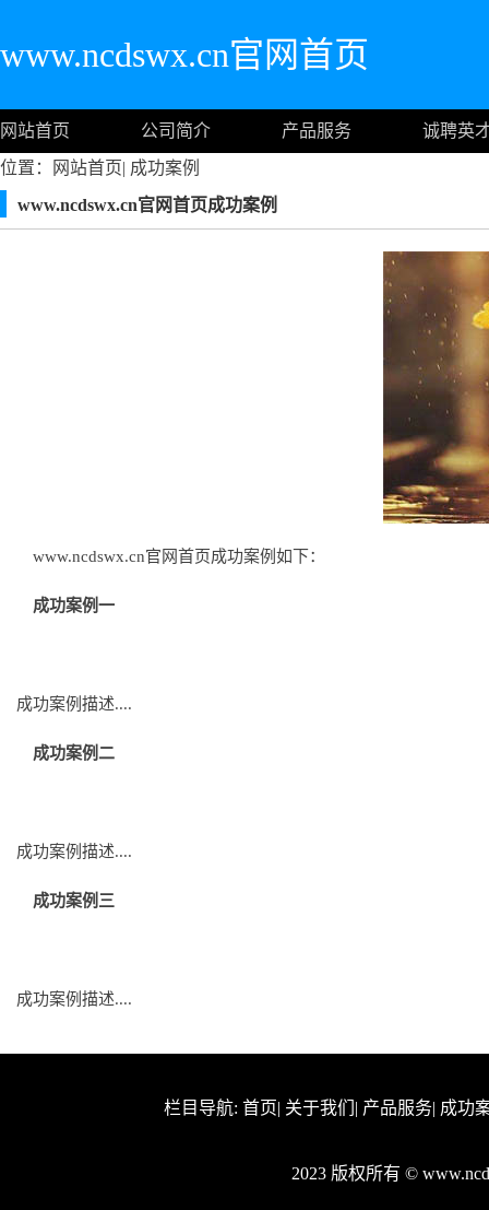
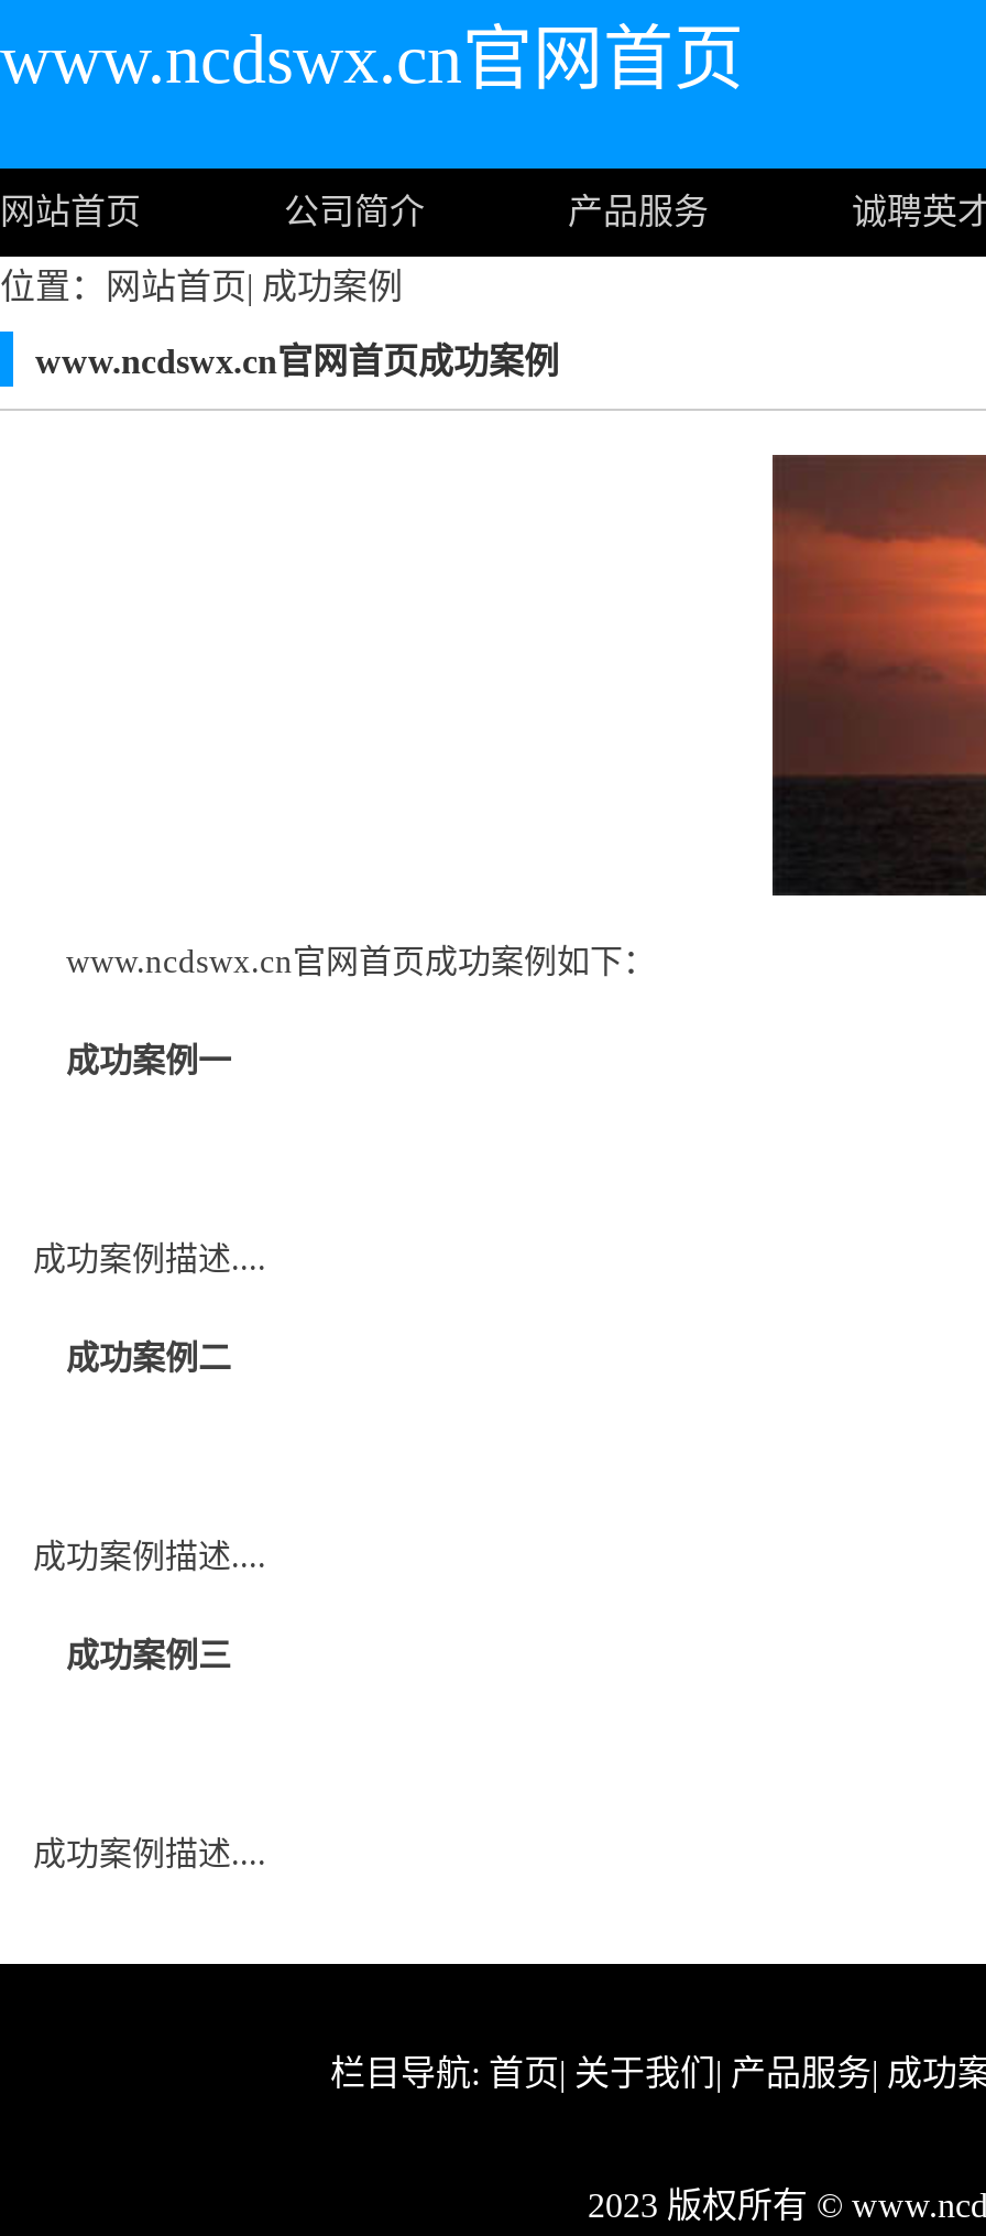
[382,251,486,525] [image] -> [770,455,979,898] [image]

